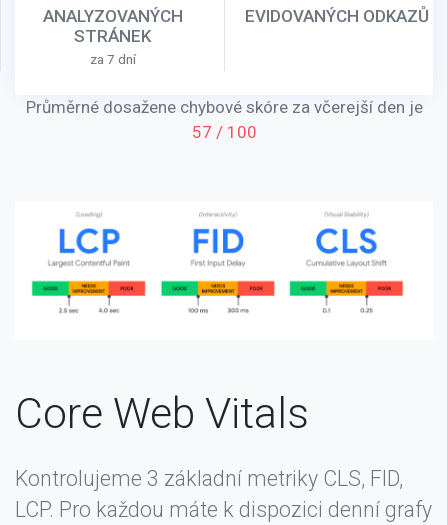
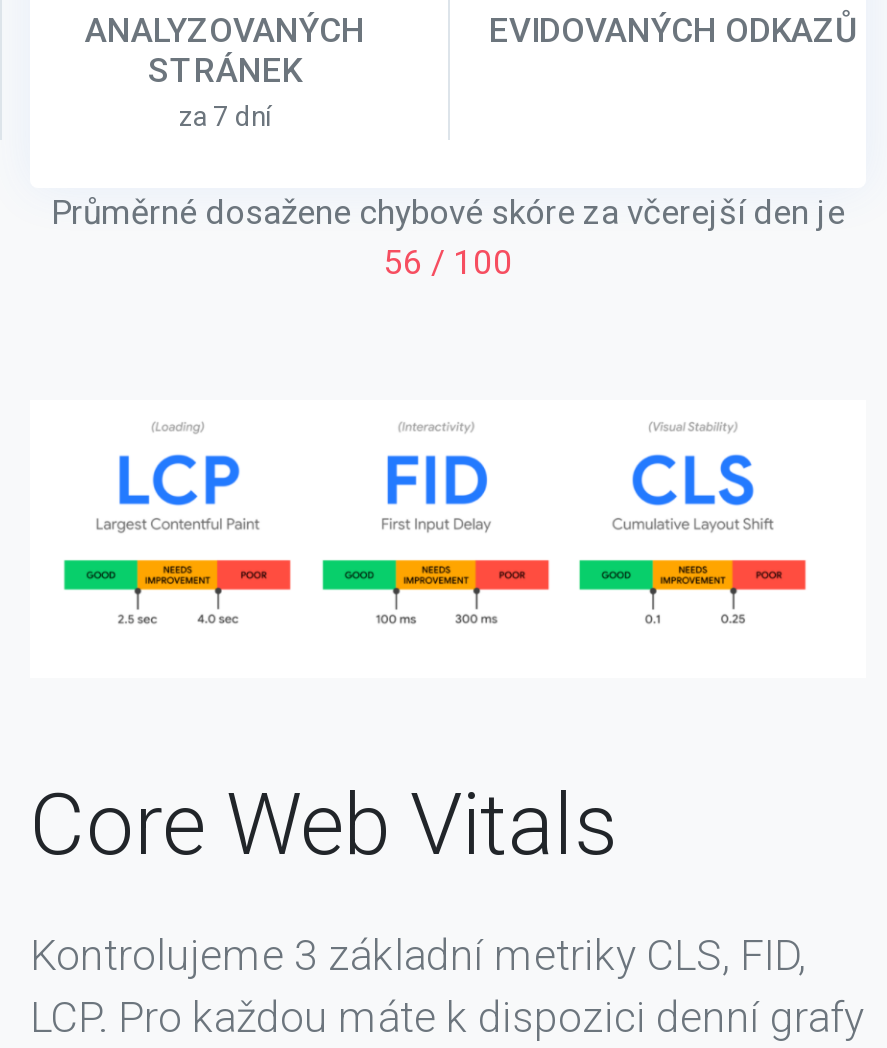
[191,122,256,142] 57 / 100 -> [383,242,513,282] 56 / 100

